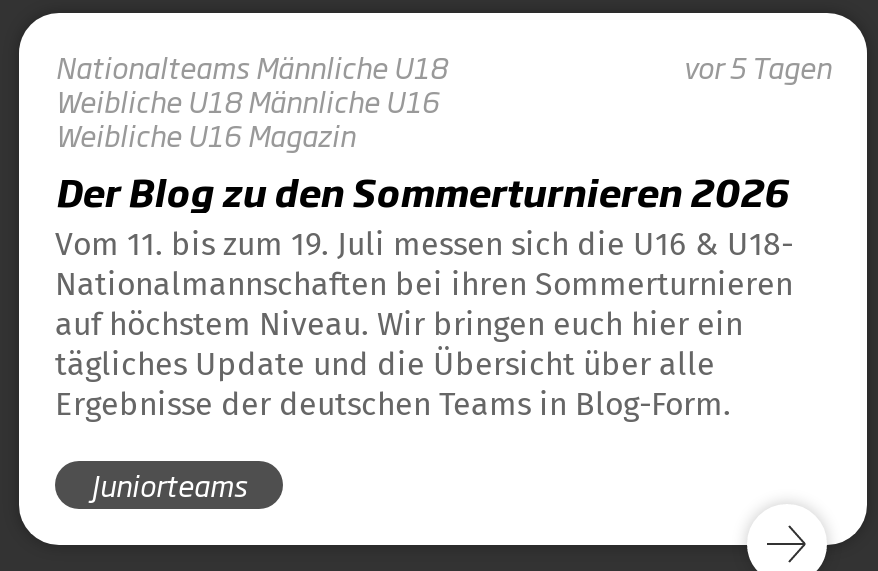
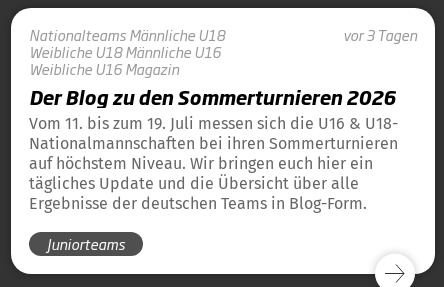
[683,45,831,87] vor 5 Tagen -> [343,24,417,45] vor 3 Tagen

